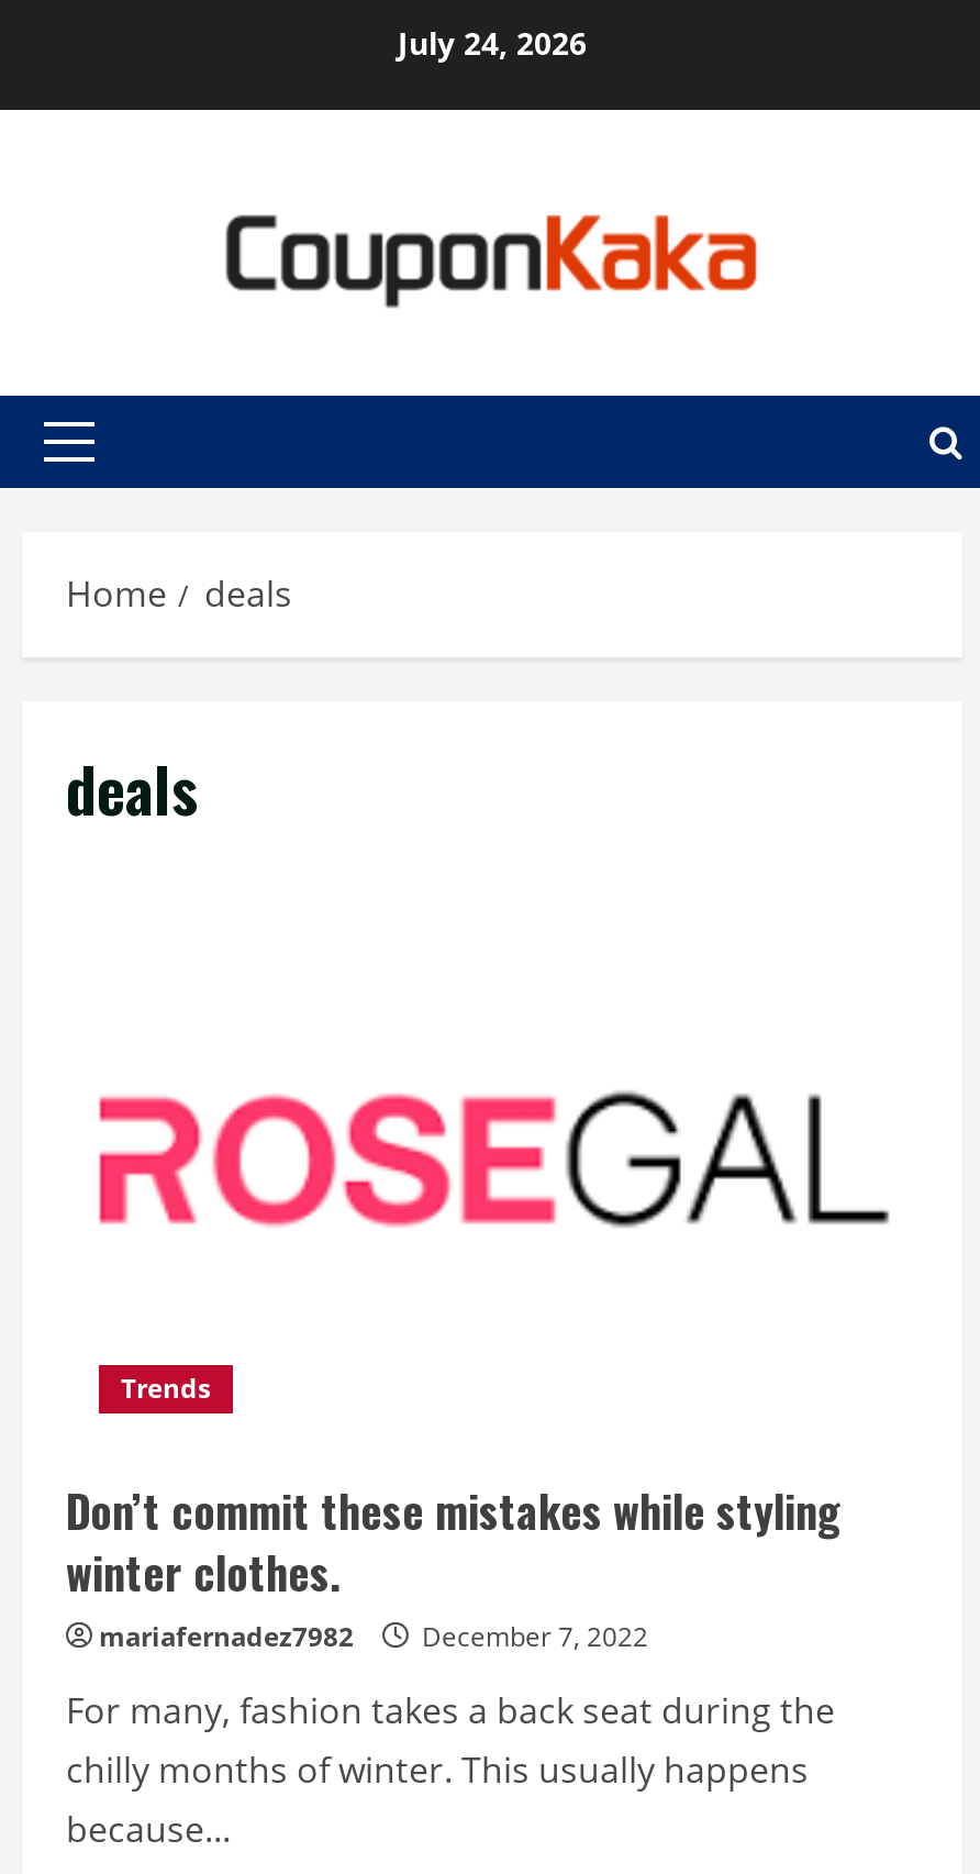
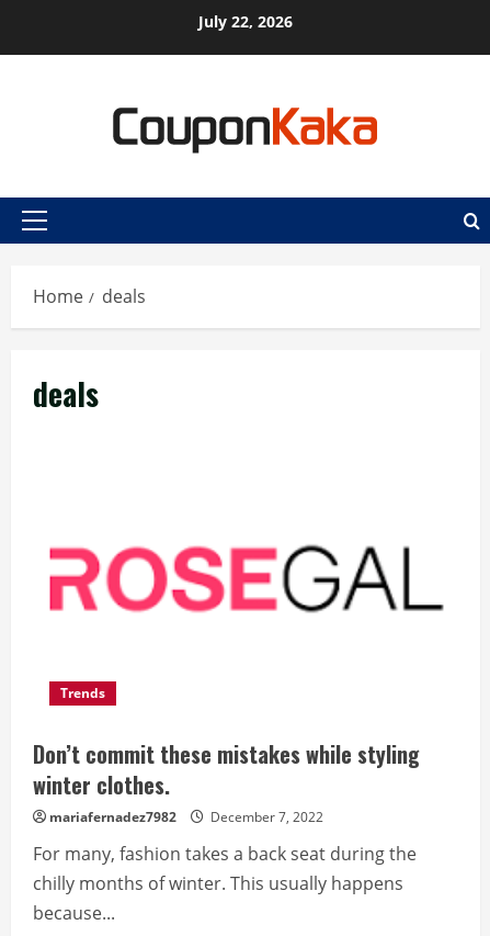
[398,22,587,63] July 24, 2026 -> [198,11,293,32] July 22, 2026

